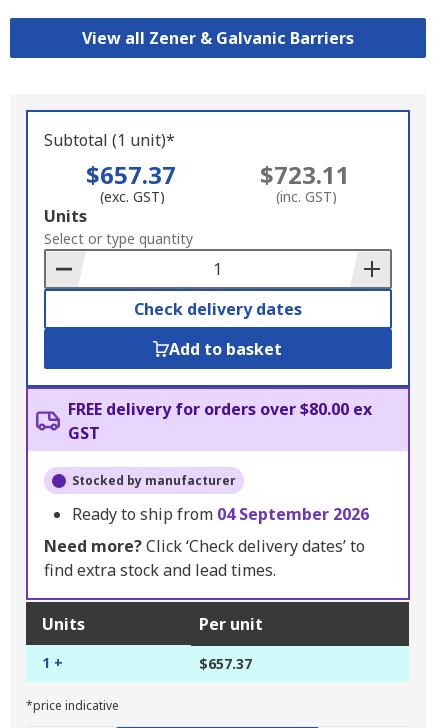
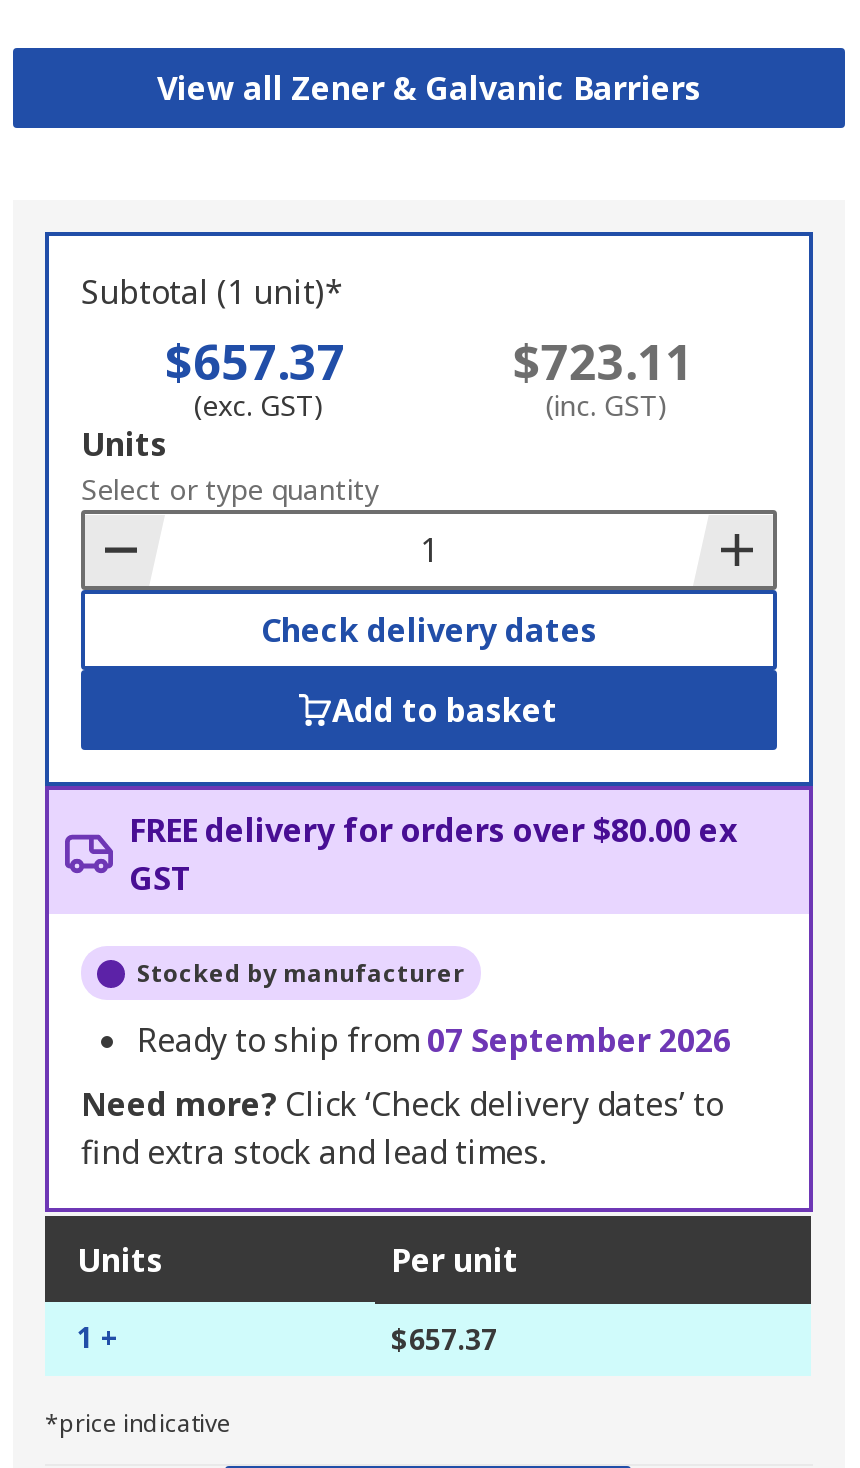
[72,503,369,525] Ready to ship from 04 September 2026 -> [137,1019,731,1063] Ready to ship from 07 September 2026

